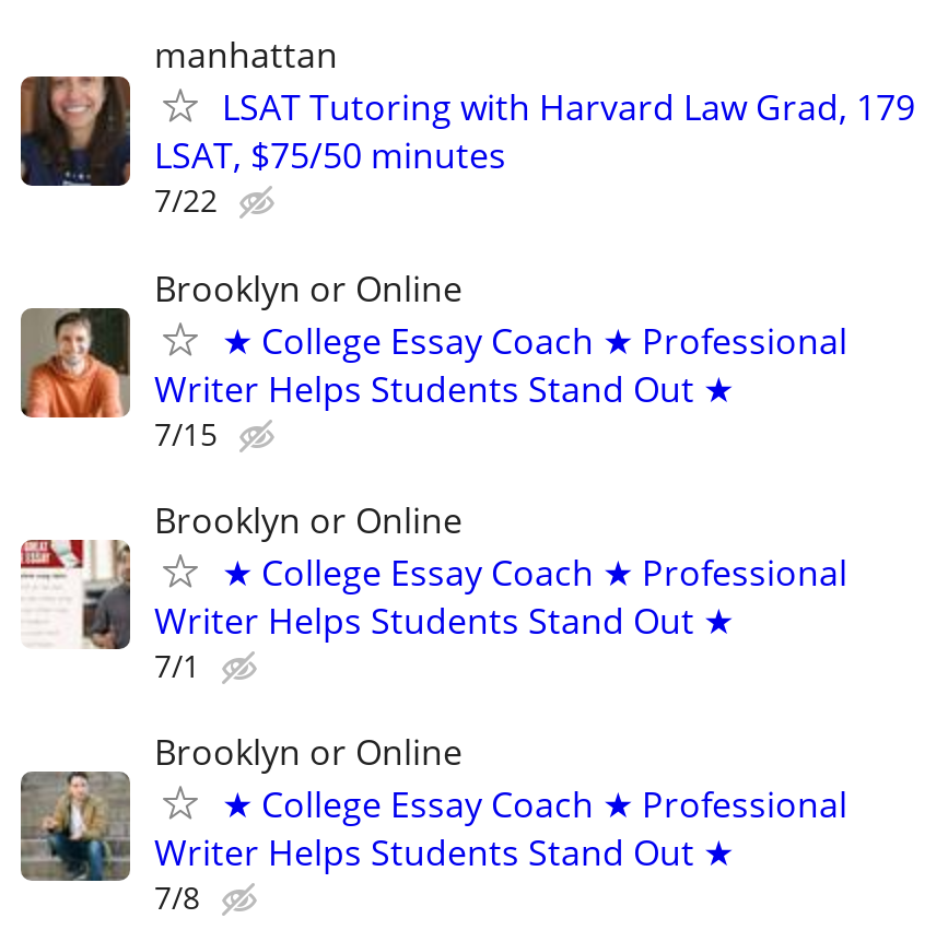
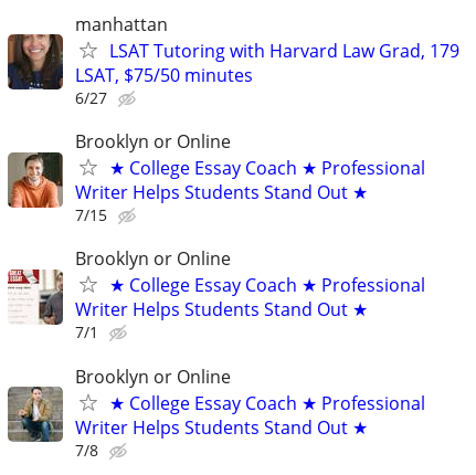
[154,180,218,222] 7/22 -> [75,87,107,108] 6/27

